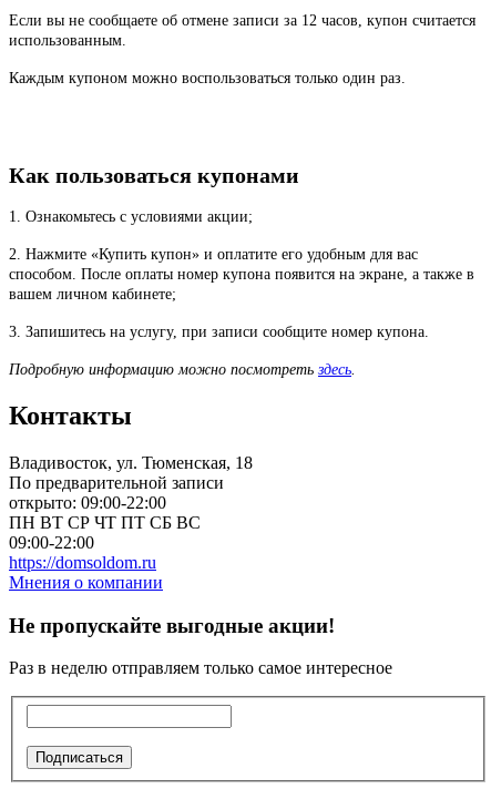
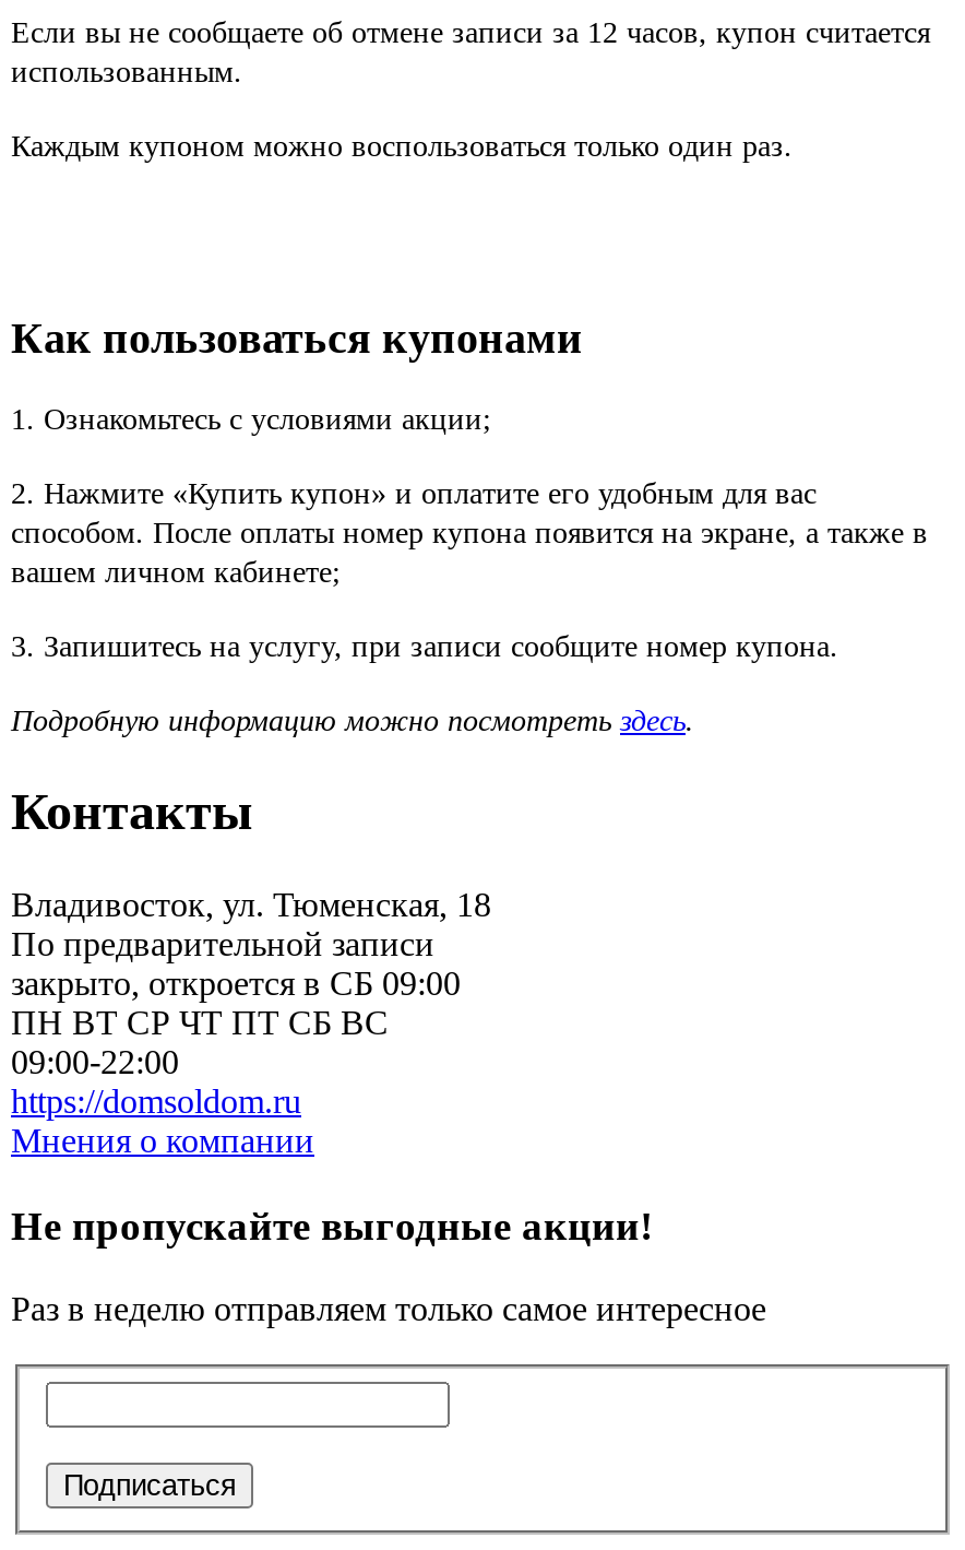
[9,493,166,512] открыто: 09:00-22:00 -> [11,964,461,1001] закрыто, откроется в СБ 09:00

